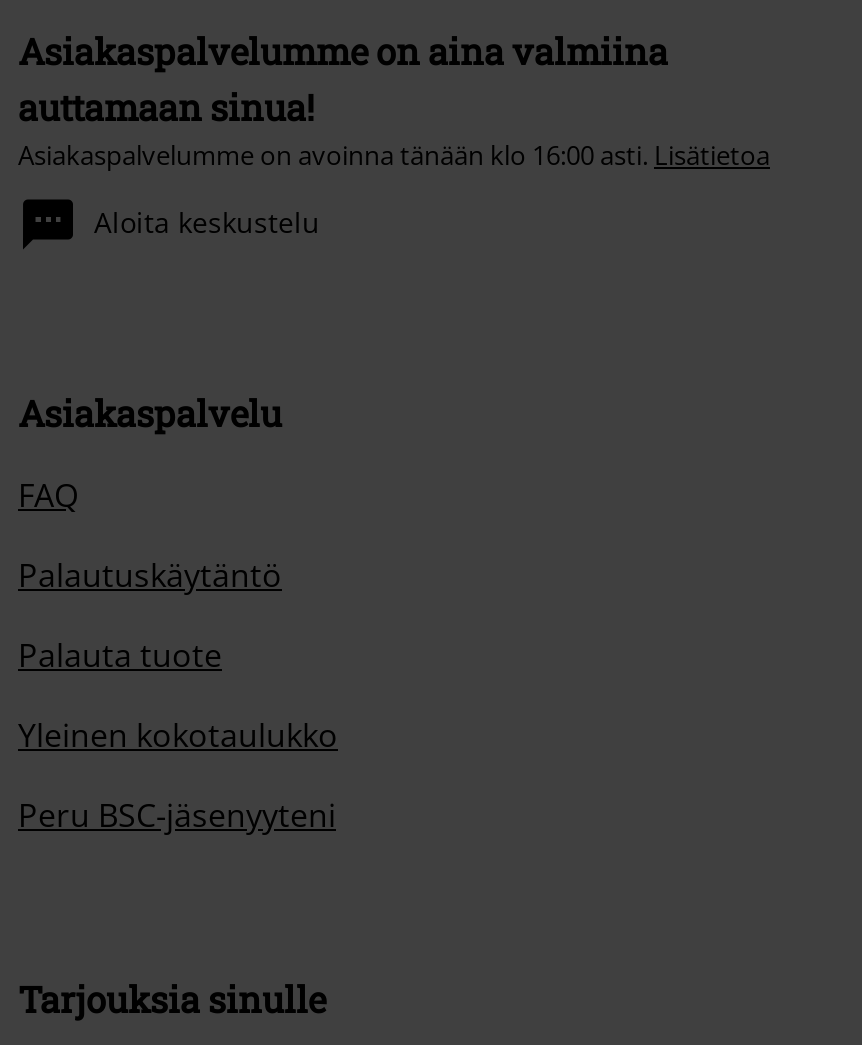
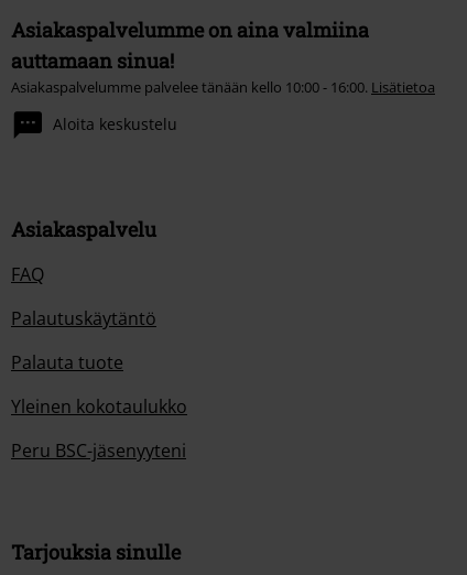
[18,137,770,173] Asiakaspalvelumme on avoinna tänään klo 16:00 asti. Lisätietoa -> [11,77,435,97] Asiakaspalvelumme palvelee tänään kello 10:00 - 16:00. Lisätietoa

